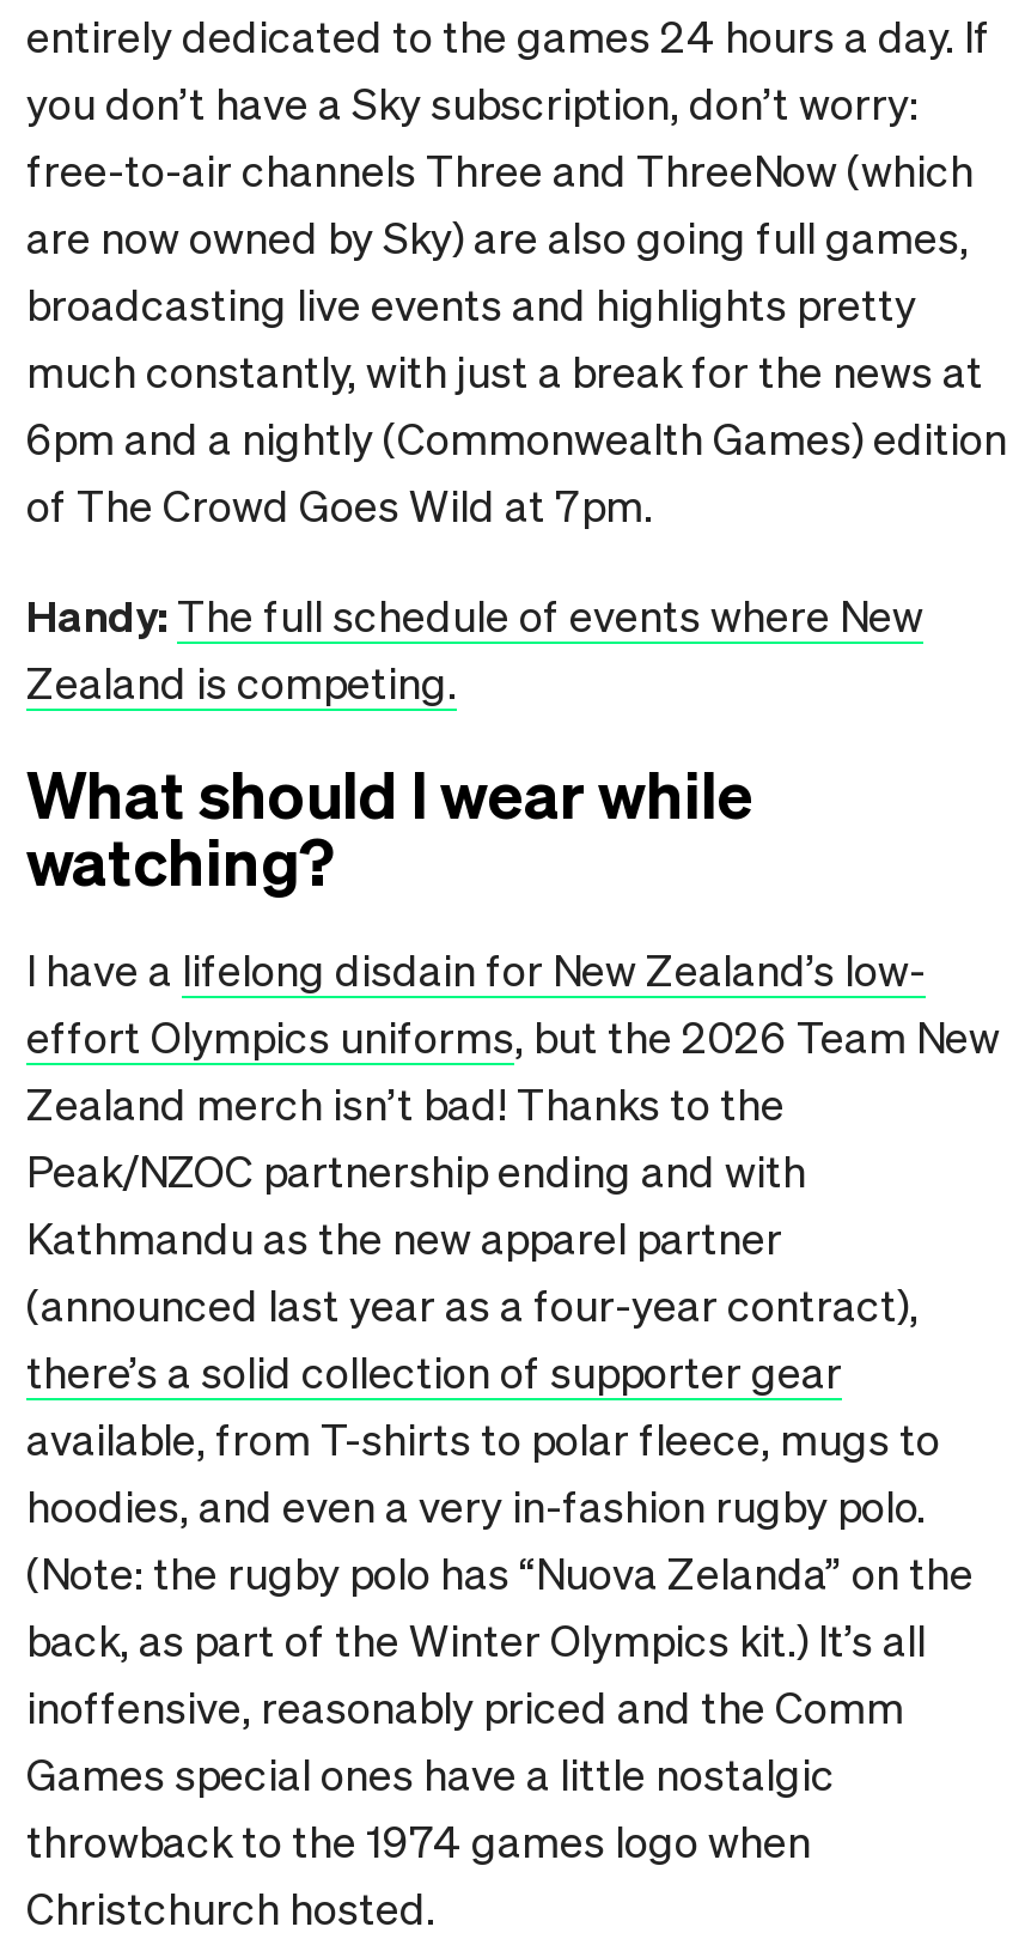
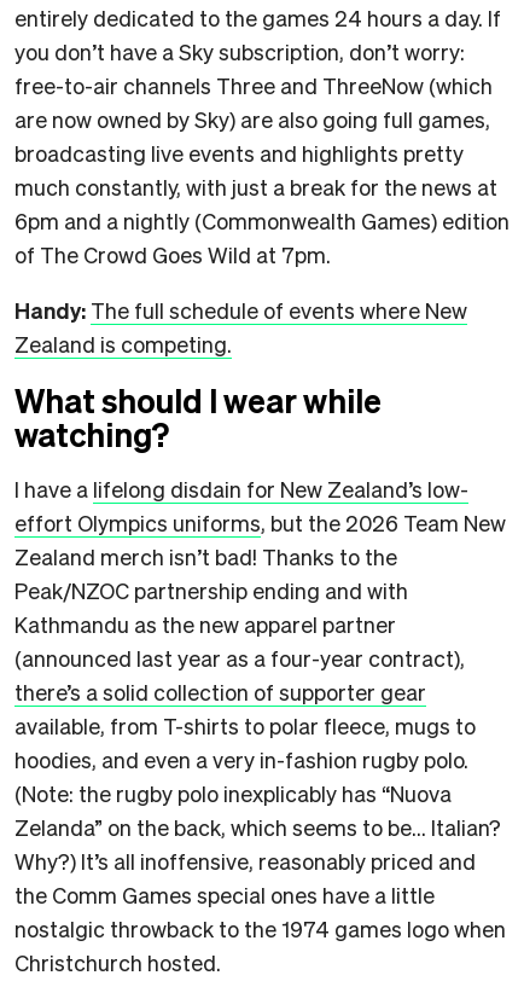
[26,1545,974,1868] (Note: the rugby polo has “Nuova Zelanda” on the | back, as part of the Winter Olympics kit.) It’s all | inoffensive, reasonably priced and the Comm | Games special ones have a little nostalgic | throwback to the 1974 games logo when -> [14,780,506,943] (Note: the rugby polo inexplicably has “Nuova | Zelanda” on the back, which seems to be… Italian? | Why?) It’s all inoffensive, reasonably priced and | the Comm Games special ones have a little | nostalgic throwback to the 1974 games logo when

